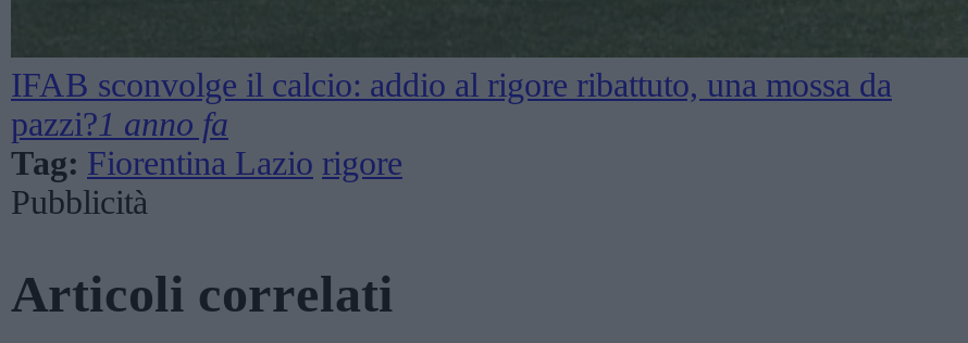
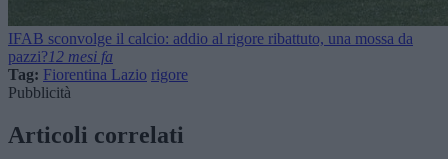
[11,105,228,142] pazzi?1 anno fa -> [8,48,113,65] pazzi?12 mesi fa

